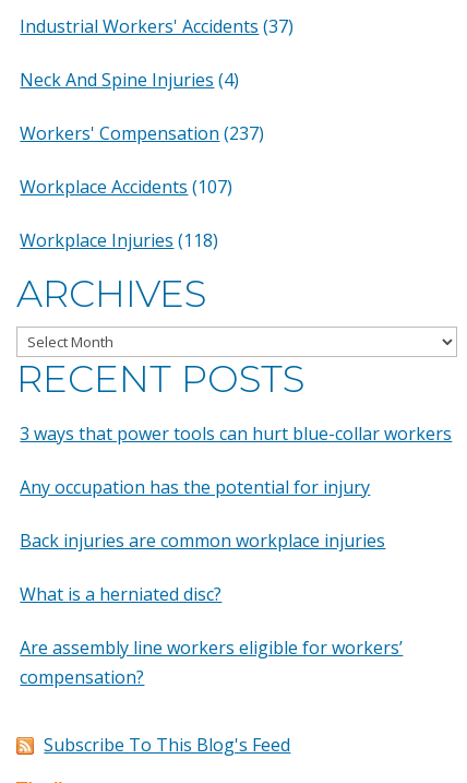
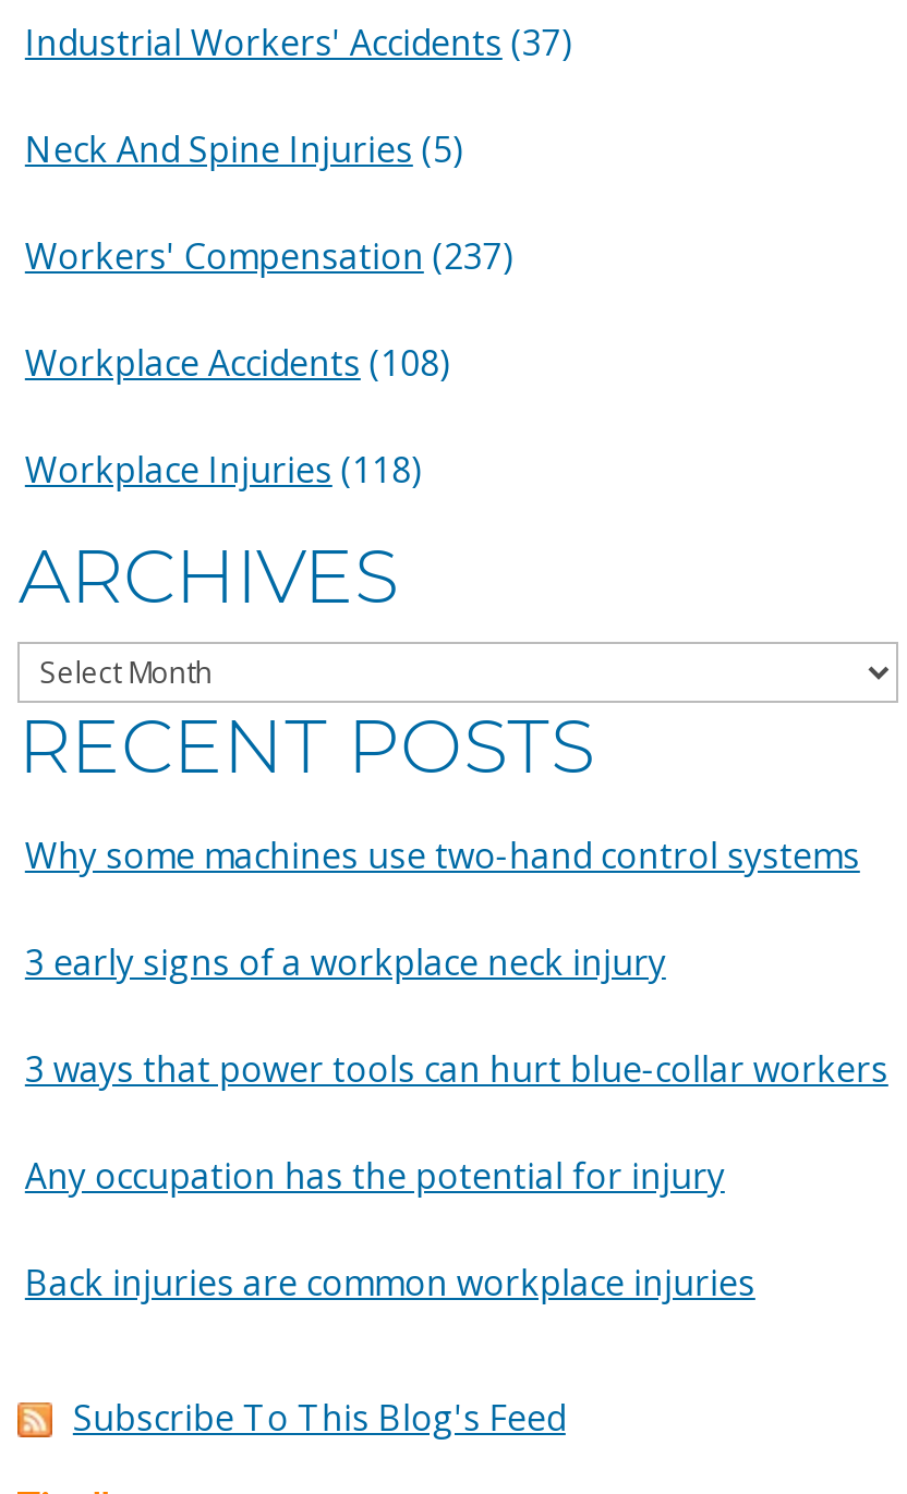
[20,67,239,91] Neck And Spine Injuries (4) -> [25,124,463,172] Neck And Spine Injuries (5)
[20,174,233,198] Workplace Accidents (107) -> [25,338,450,386] Workplace Accidents (108)
none -> [25,831,860,985] Why some machines use two-hand control systems | 3 early signs of a workplace neck injury
moved [20,421,452,552] -> [25,1044,888,1306]: 3 ways that power tools can hurt blue-collar workers | Any occupation has the potential for injury | Back injuries are common workplace injuries
[20,582,403,689] What is a herniated disc? | Are assembly line workers eligible for workers’ | compensation? -> none

